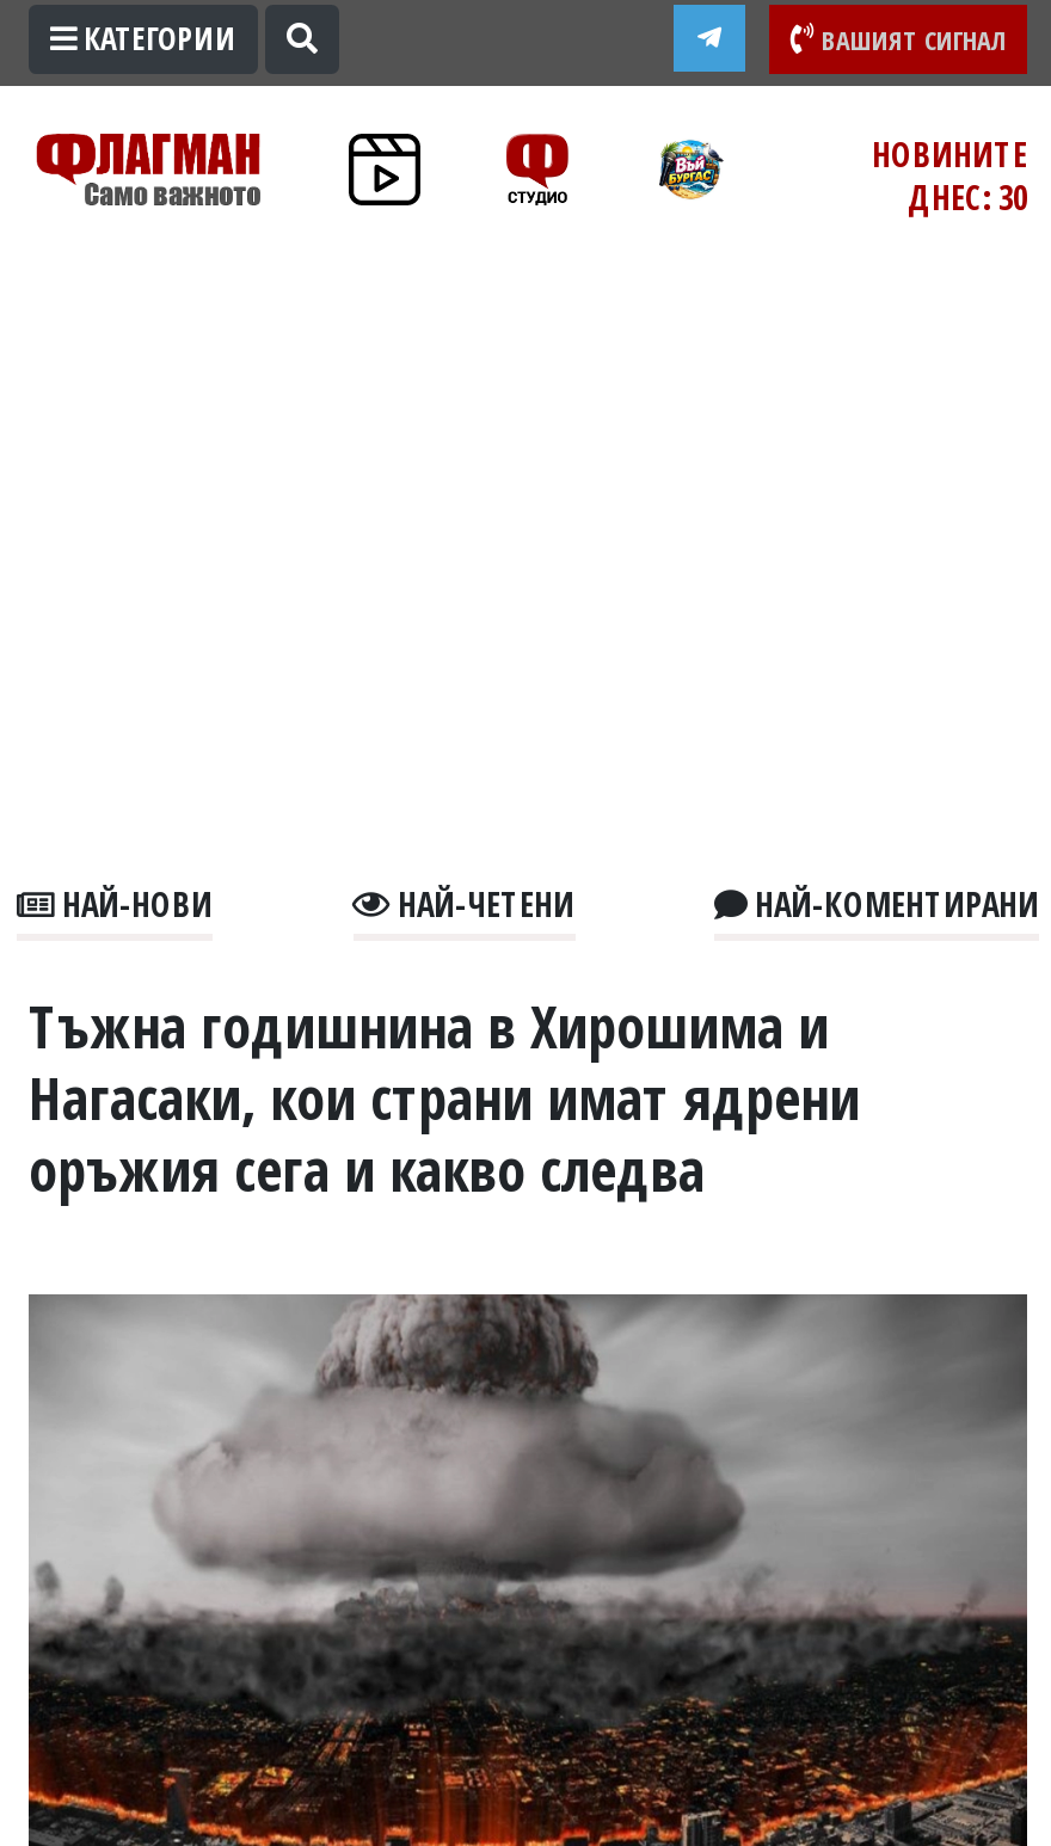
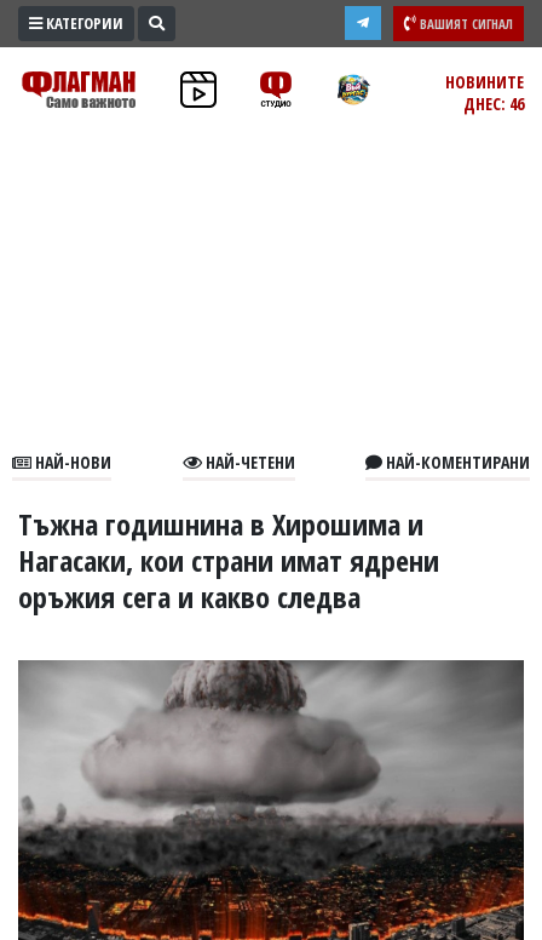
[908,174,1027,220] ДНЕС: 30 -> [463,92,524,115] ДНЕС: 46

